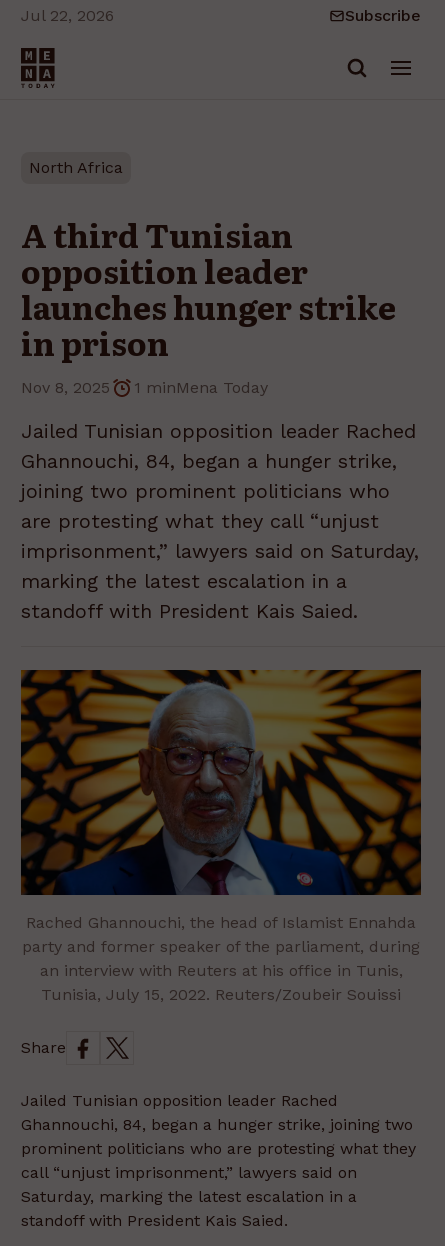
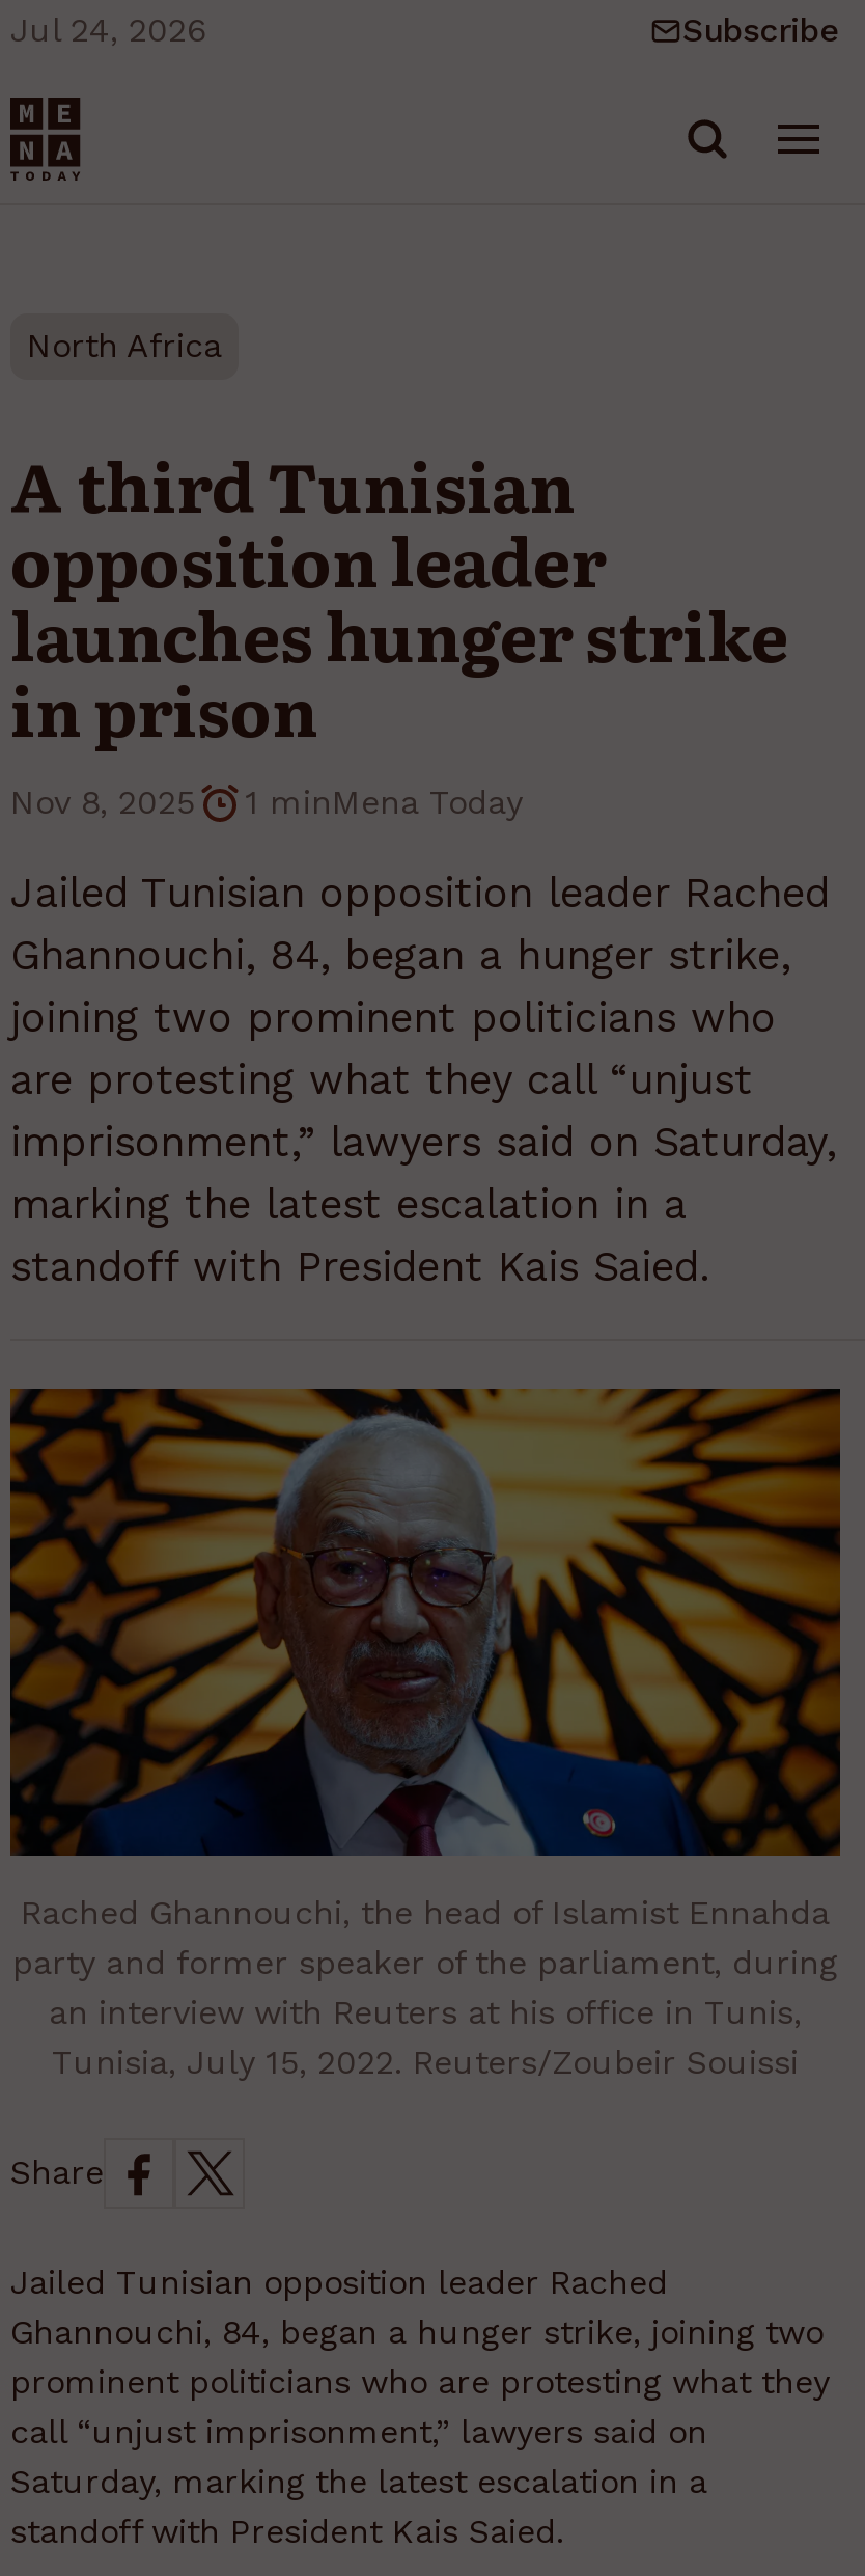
[21,6,114,25] Jul 22, 2026 -> [10,10,205,50] Jul 24, 2026

